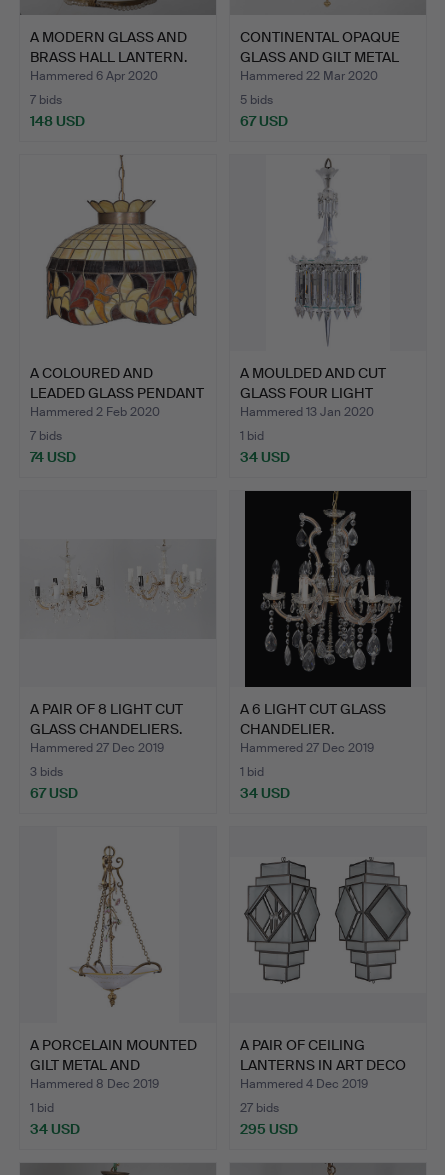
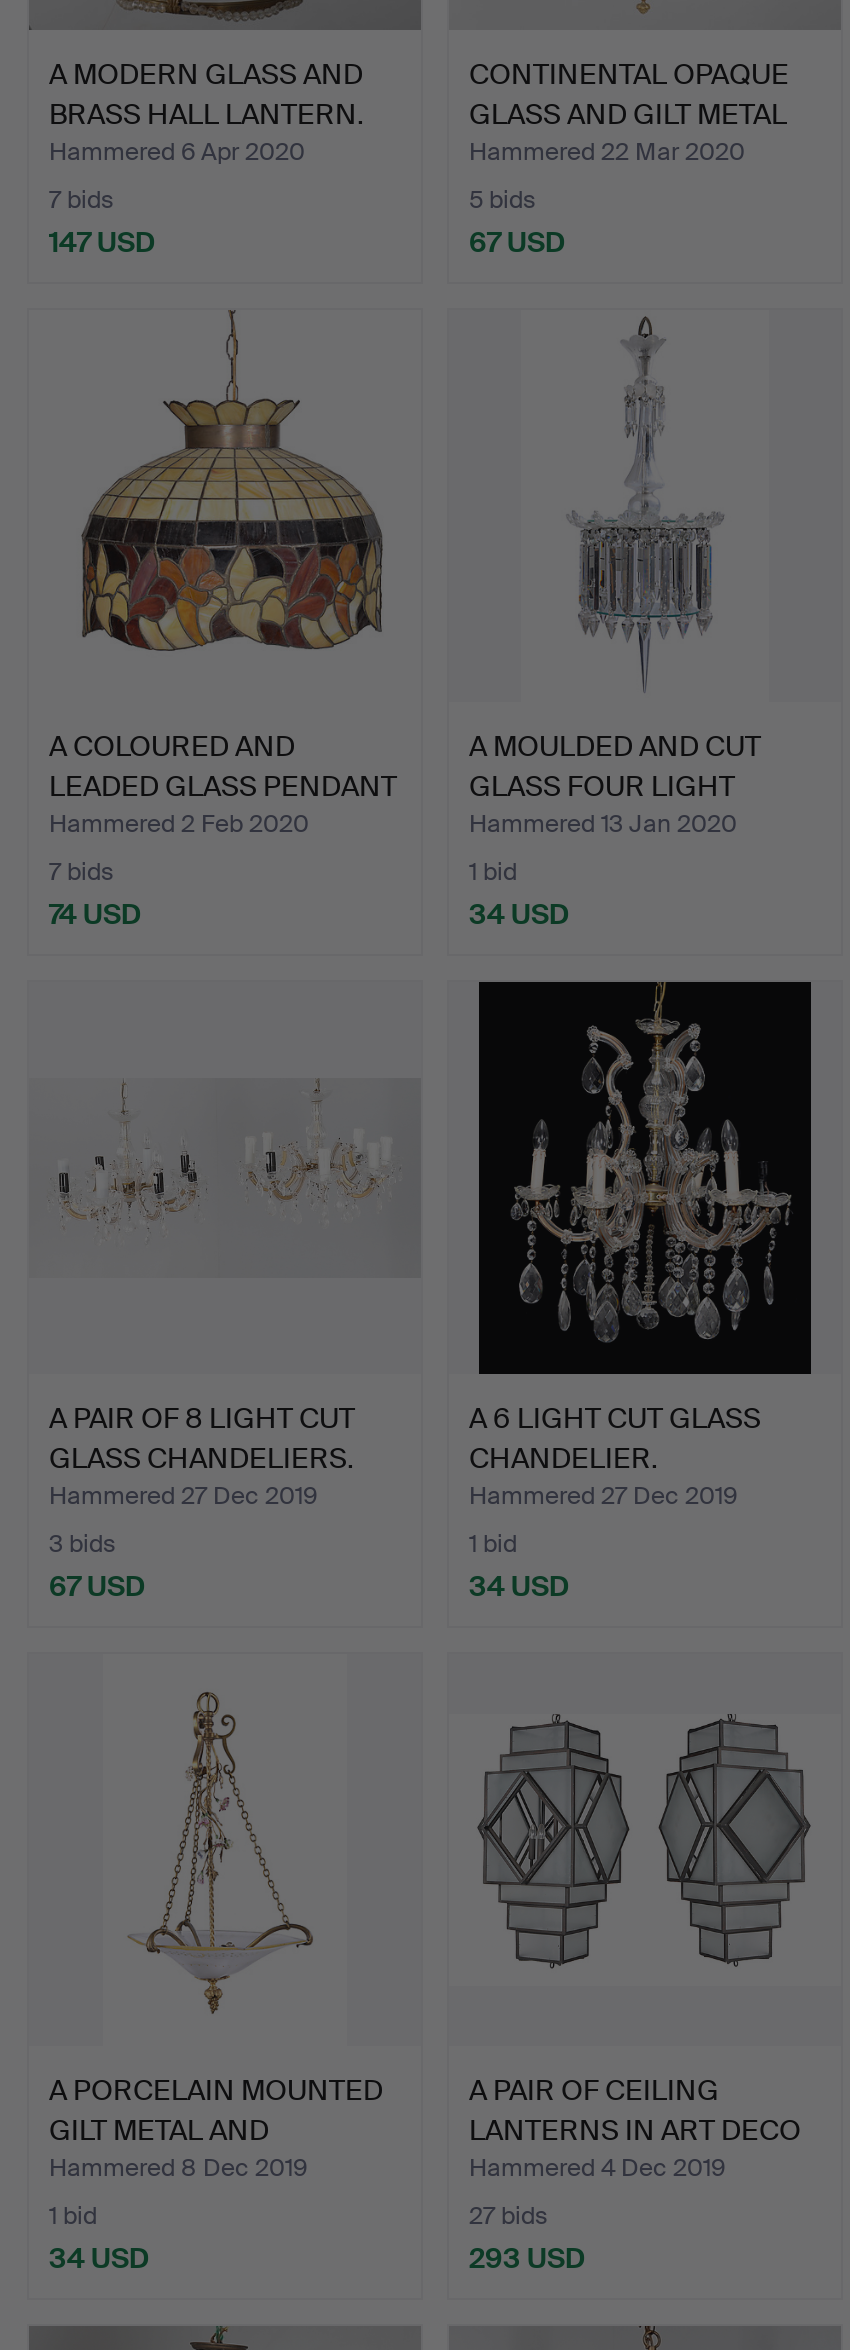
[30,112,85,130] 148 USD -> [49,223,155,259] 147 USD
[240,1120,298,1138] 295 USD -> [469,2240,585,2276] 293 USD

